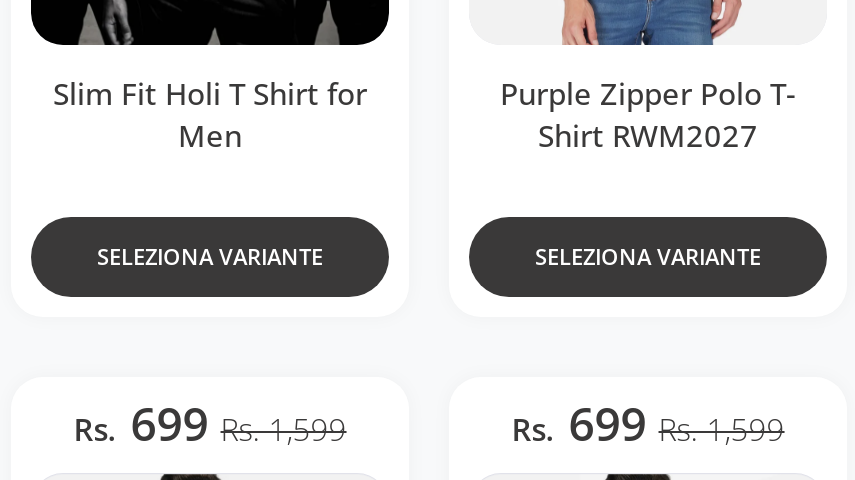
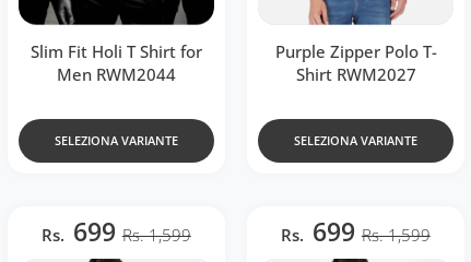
[178,115,242,155] Men -> [57,63,176,85] Men RWM2044

